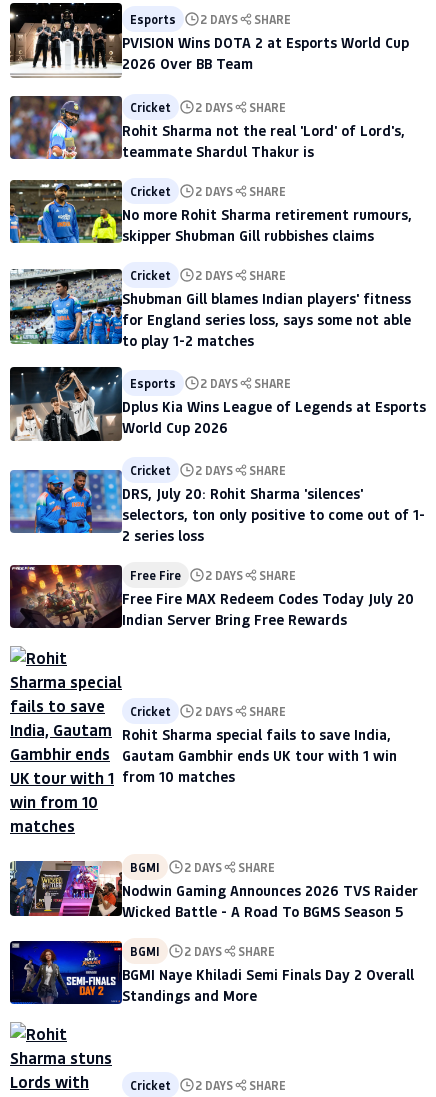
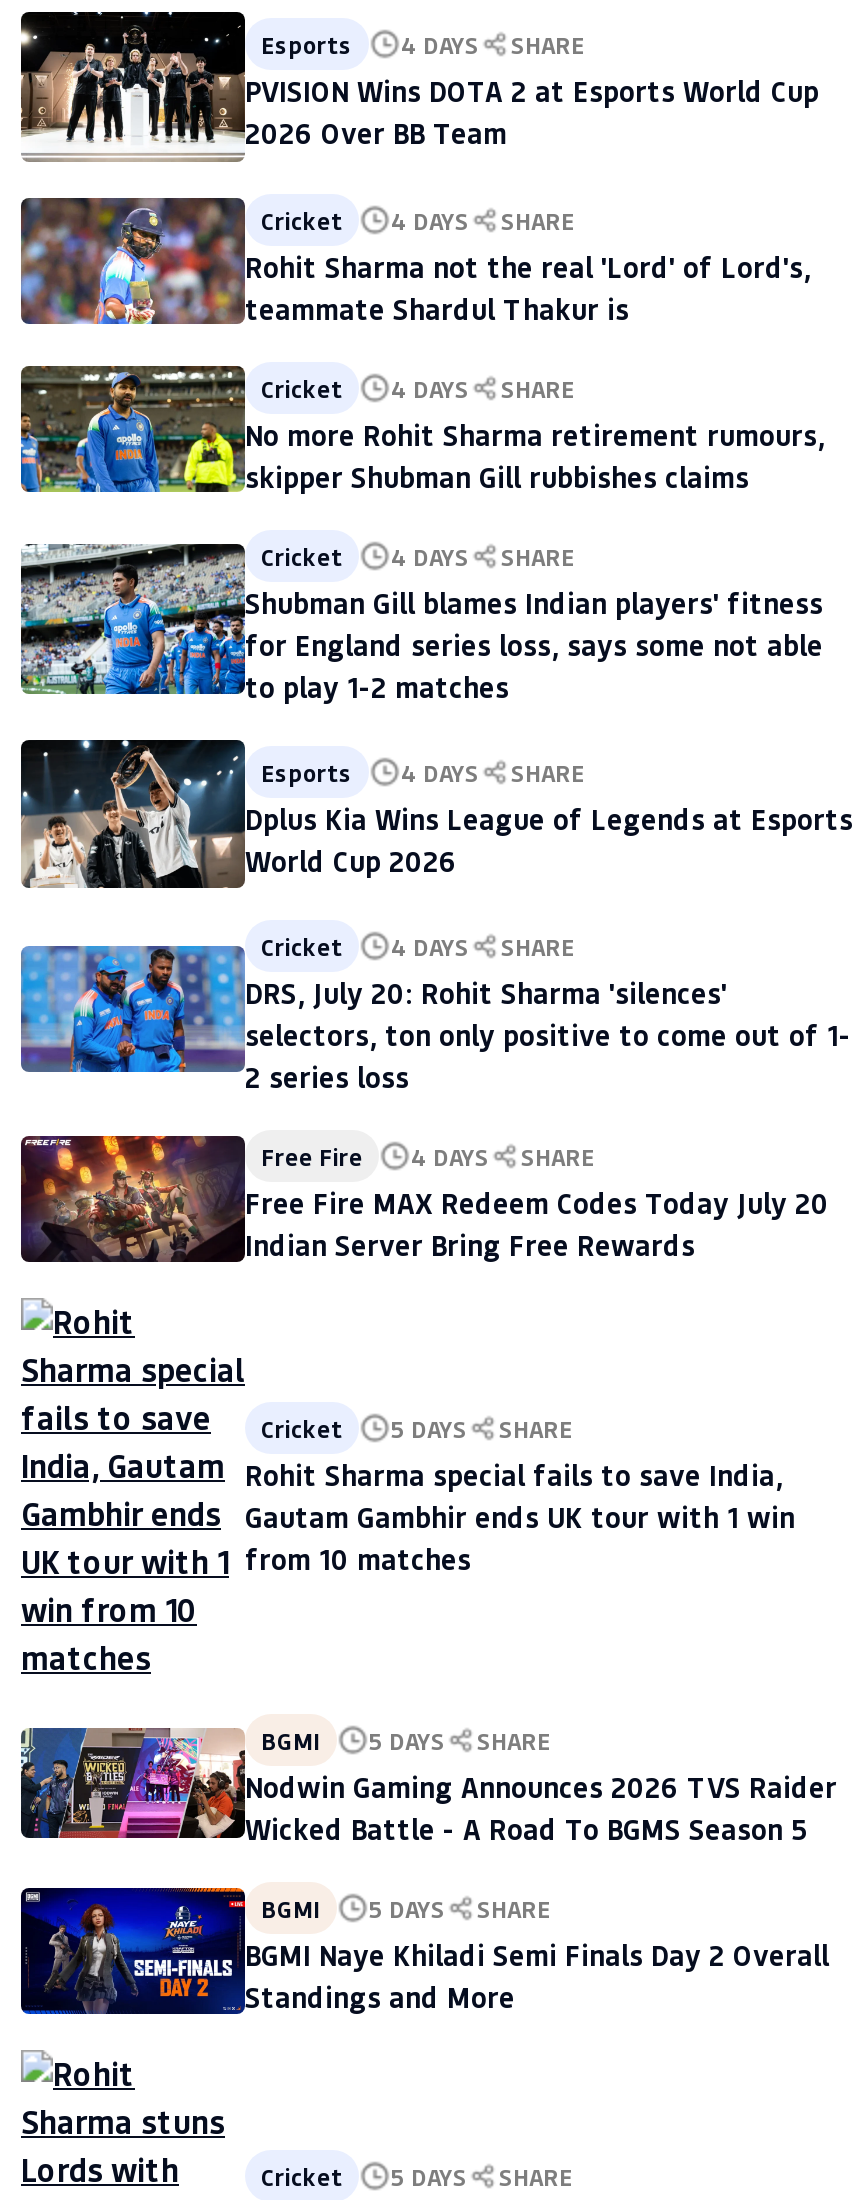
[130,11,291,27] Esports 2 DAYS SHARE -> [261,29,585,61] Esports 4 DAYS SHARE
[130,99,286,115] Cricket 2 DAYS SHARE -> [261,204,575,236] Cricket 4 DAYS SHARE
[130,183,286,199] Cricket 2 DAYS SHARE -> [261,372,575,404] Cricket 4 DAYS SHARE
[130,267,286,283] Cricket 2 DAYS SHARE -> [261,540,575,572] Cricket 4 DAYS SHARE
[130,375,291,391] Esports 2 DAYS SHARE -> [261,756,585,788] Esports 4 DAYS SHARE
[130,462,286,478] Cricket 2 DAYS SHARE -> [261,931,575,963] Cricket 4 DAYS SHARE
[130,567,296,583] Free Fire 2 DAYS SHARE -> [261,1141,595,1173] Free Fire 4 DAYS SHARE
[130,703,286,719] Cricket 2 DAYS SHARE -> [261,1412,573,1444] Cricket 5 DAYS SHARE
[130,859,275,875] BGMI 2 DAYS SHARE -> [261,1725,551,1757] BGMI 5 DAYS SHARE
[130,943,275,959] BGMI 2 DAYS SHARE -> [261,1893,551,1925] BGMI 5 DAYS SHARE
[130,1077,286,1093] Cricket 2 DAYS SHARE -> [261,2161,573,2193] Cricket 5 DAYS SHARE

